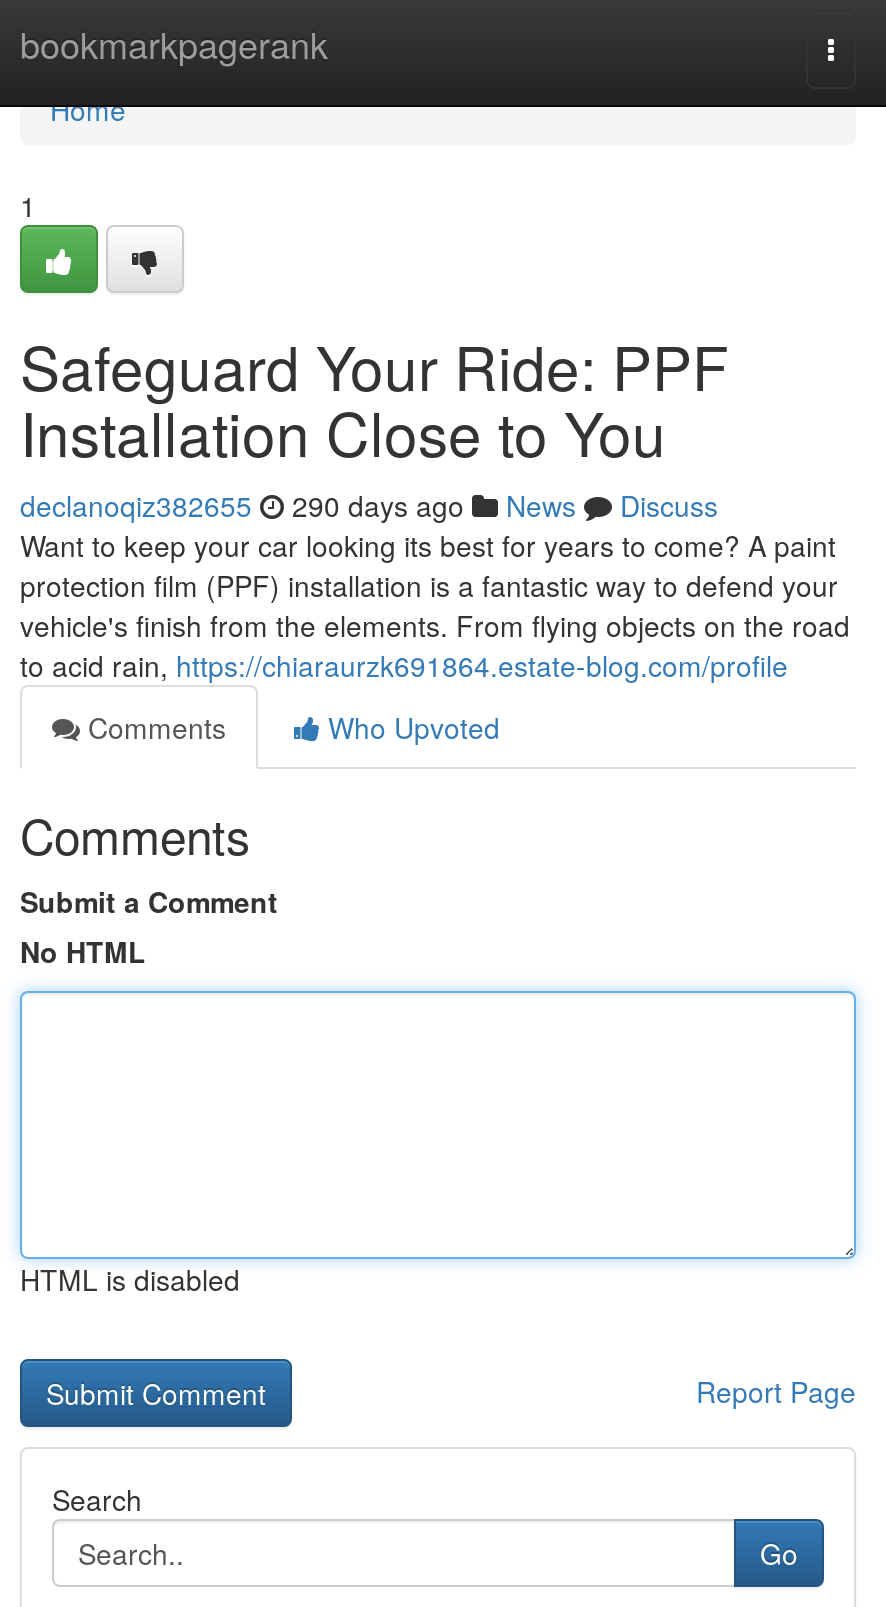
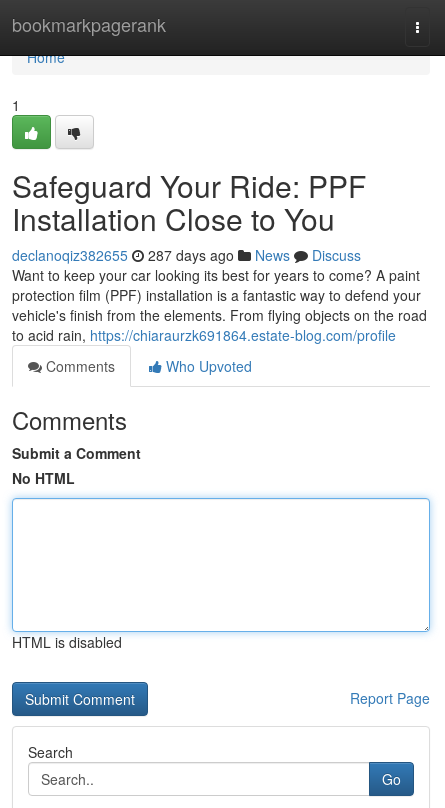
[20,485,718,525] declanoqiz382655 290 days ago News Discuss -> [12,245,361,265] declanoqiz382655 287 days ago News Discuss

